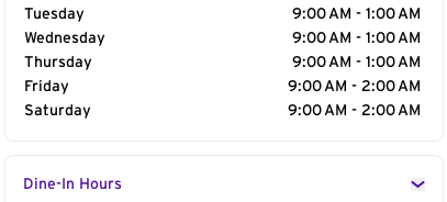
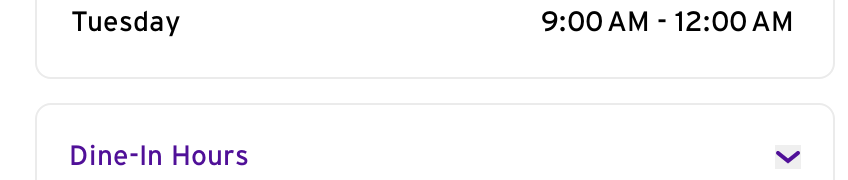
[24,7,421,119] 9:00 AM - 1:00 AM | Wednesday | 9:00 AM - 1:00 AM | Thursday | 9:00 AM - 1:00 AM | Friday | 9:00 AM - 2:00 AM | Saturday | 9:00 AM - 2:00 AM -> [541,9,793,37] 9:00 AM - 12:00 AM

